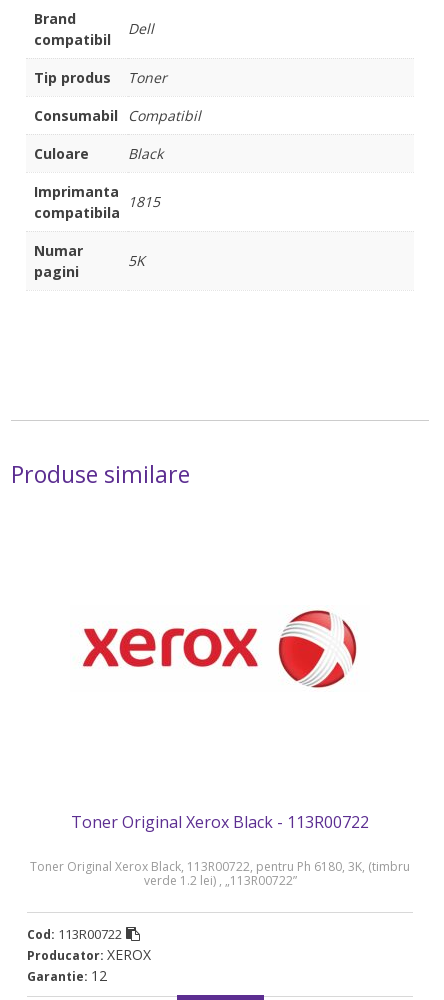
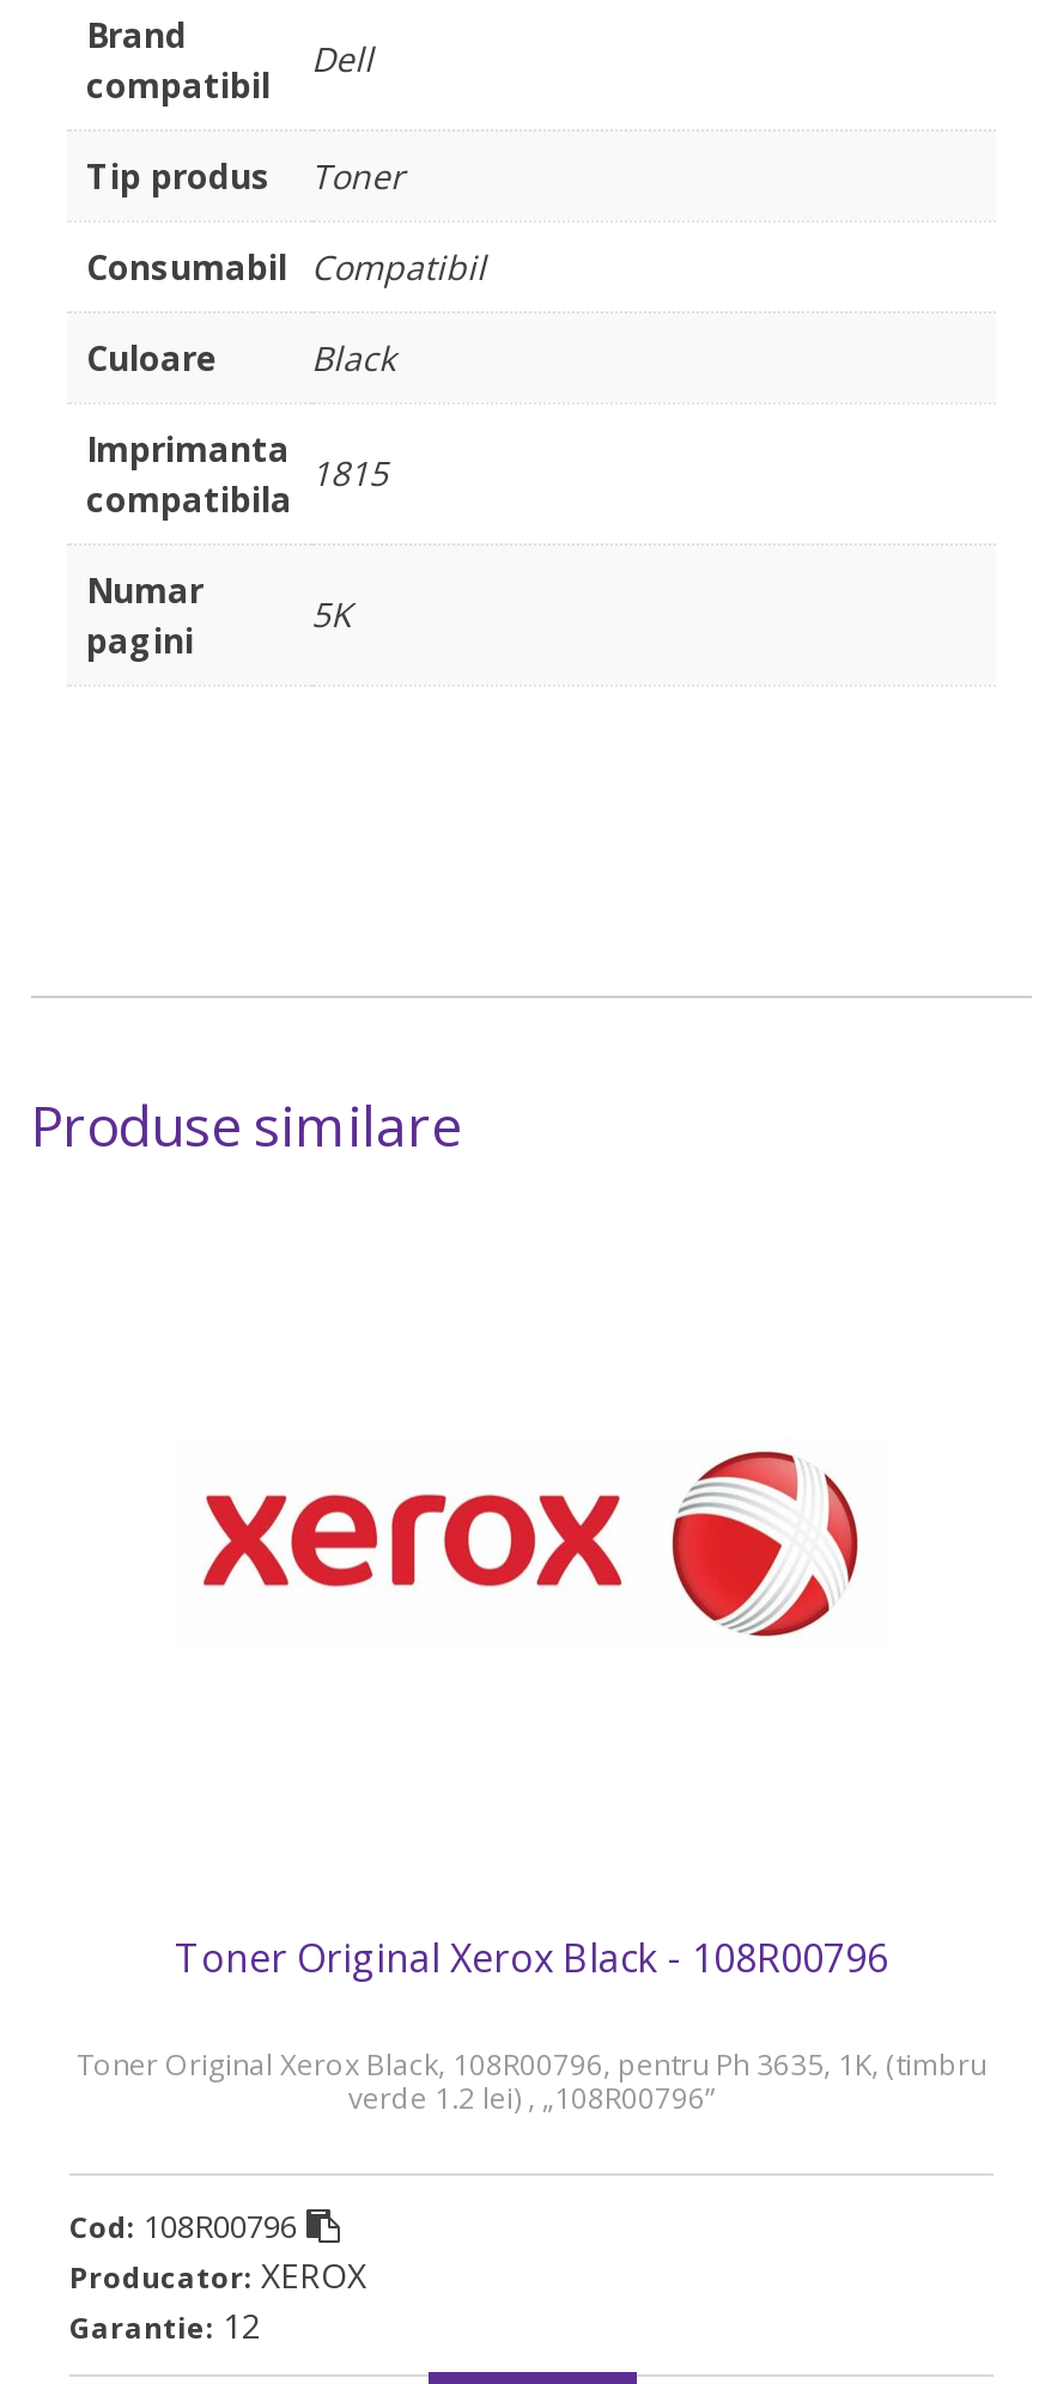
[71,811,369,833] Toner Original Xerox Black - 113R00722 -> [175,1932,888,1985] Toner Original Xerox Black - 108R00796
[30,858,410,875] Toner Original Xerox Black, 113R00722, pentru Ph 6180, 3K, (timbru -> [77,2045,986,2085] Toner Original Xerox Black, 108R00796, pentru Ph 3635, 1K, (timbru
[143,872,296,889] verde 1.2 lei) , „113R00722” -> [348,2078,715,2119] verde 1.2 lei) , „108R00796”
[27,925,122,943] Cod: 113R00722 -> [69,2205,297,2248] Cod: 108R00796

